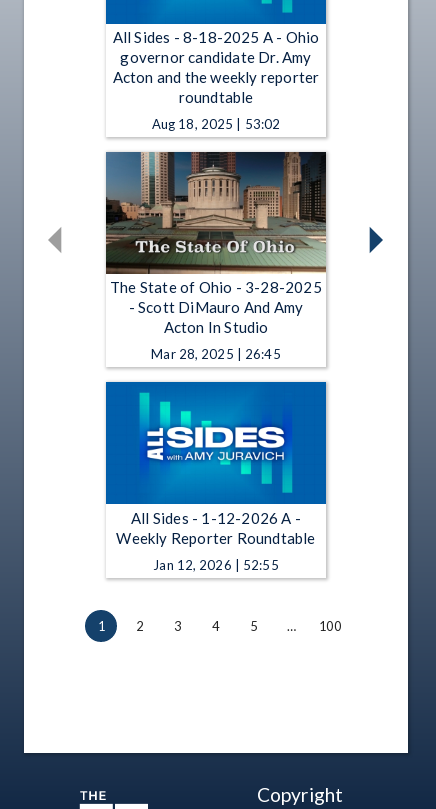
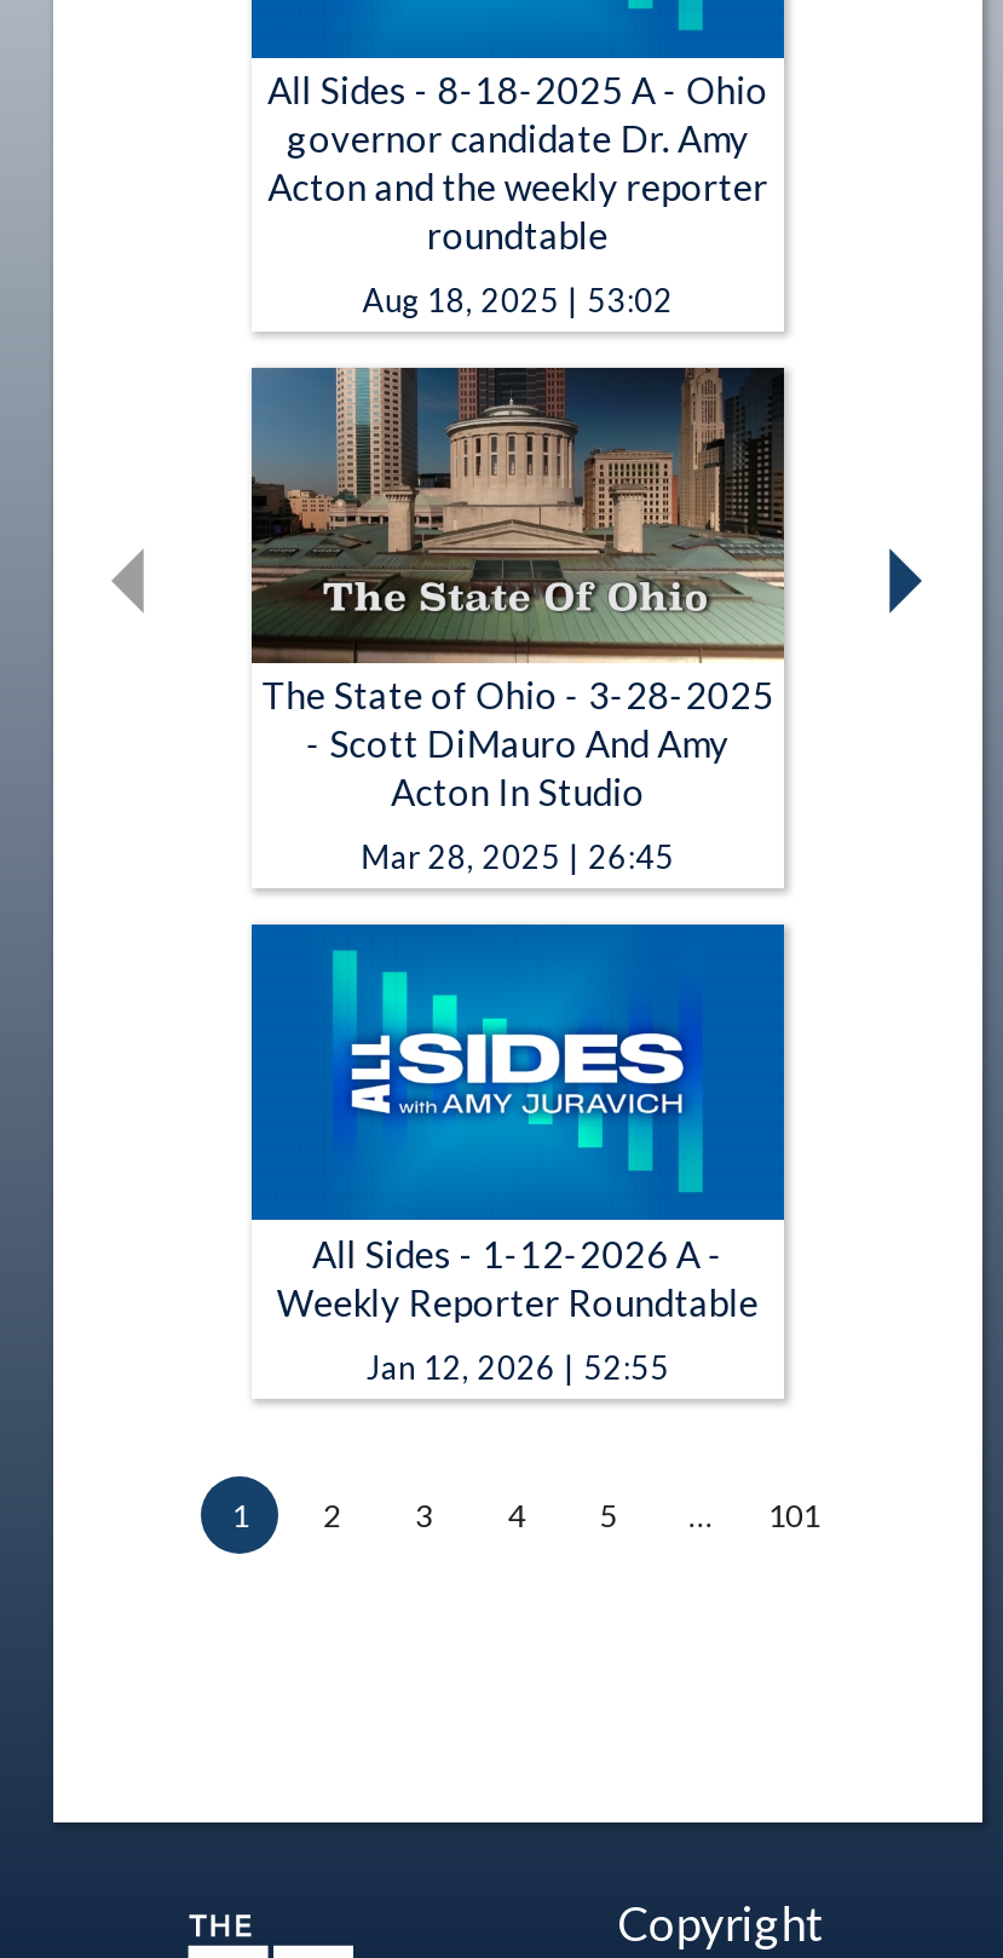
[319,618,341,634] 100 -> [768,1495,820,1534] 101

